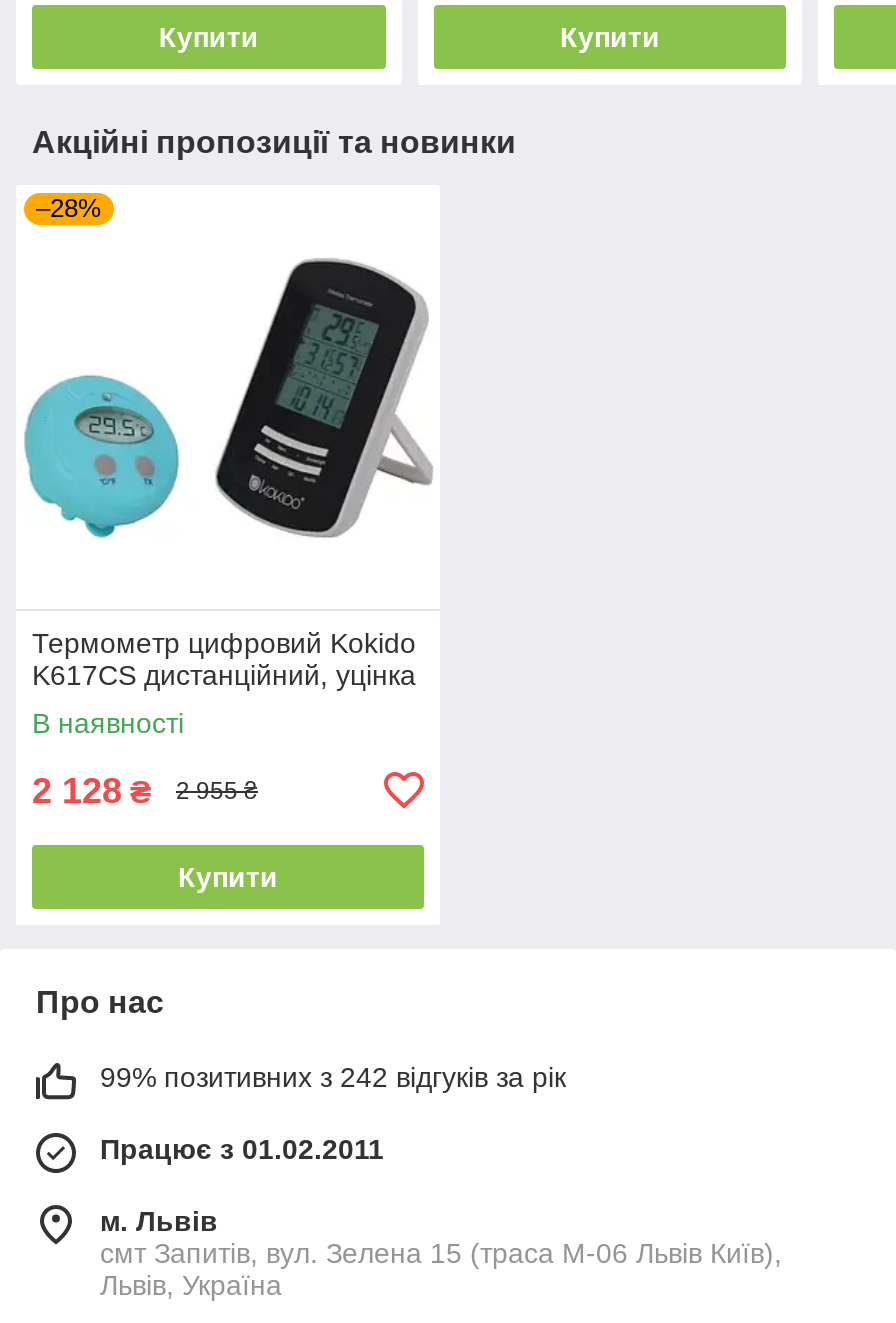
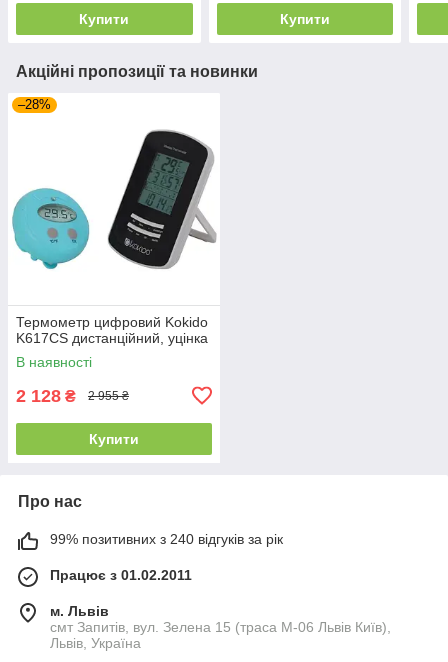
[100,1061,566,1093] 99% позитивних з 242 відгуків за рік -> [50,531,283,547] 99% позитивних з 240 відгуків за рік

